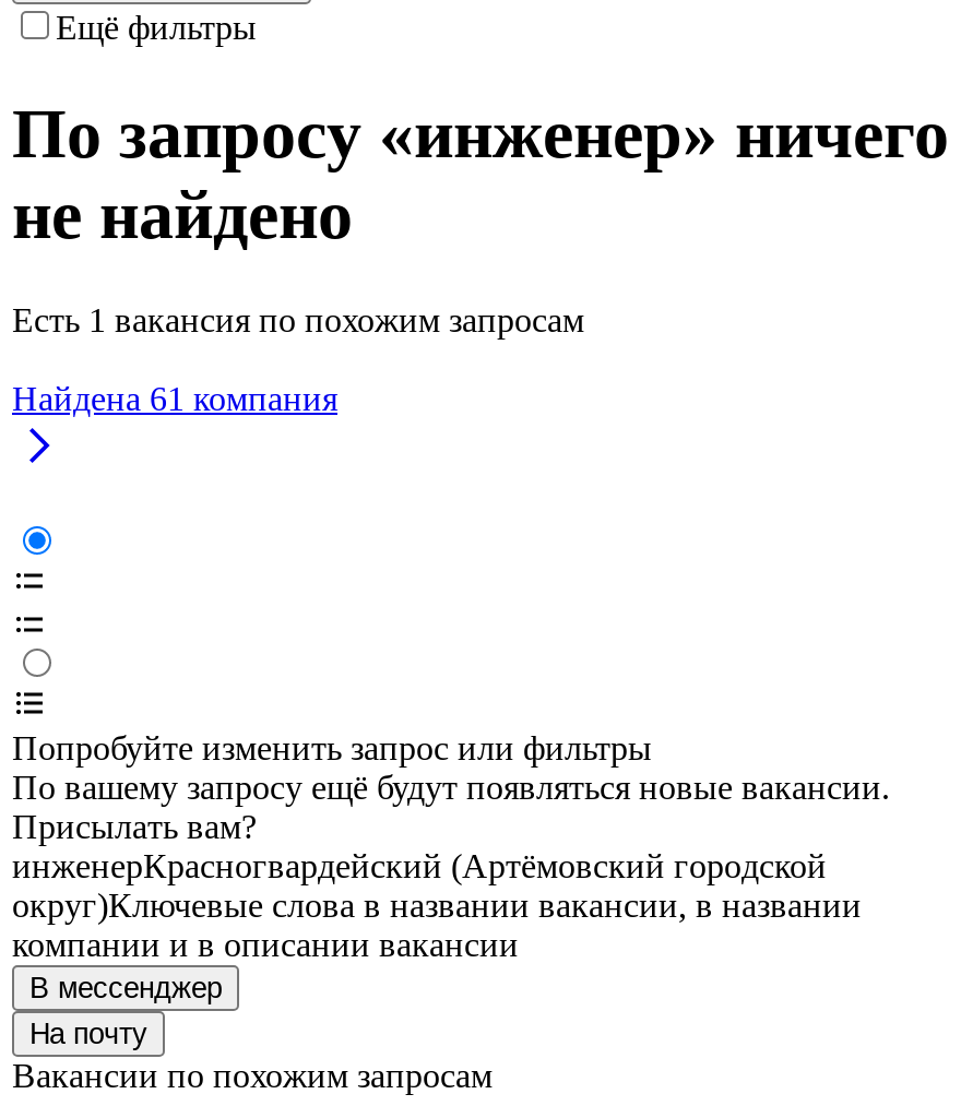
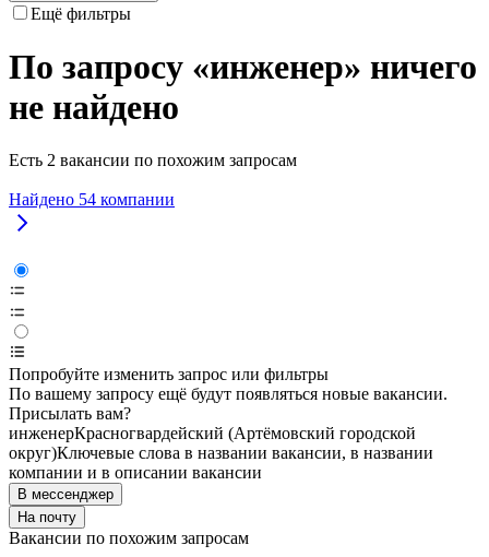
[12,302,584,340] Есть 1 вакансия по похожим запросам -> [9,151,297,170] Есть 2 вакансии по похожим запросам
[12,381,337,418] Найдена 61 компания -> [9,191,175,209] Найдено 54 компании

